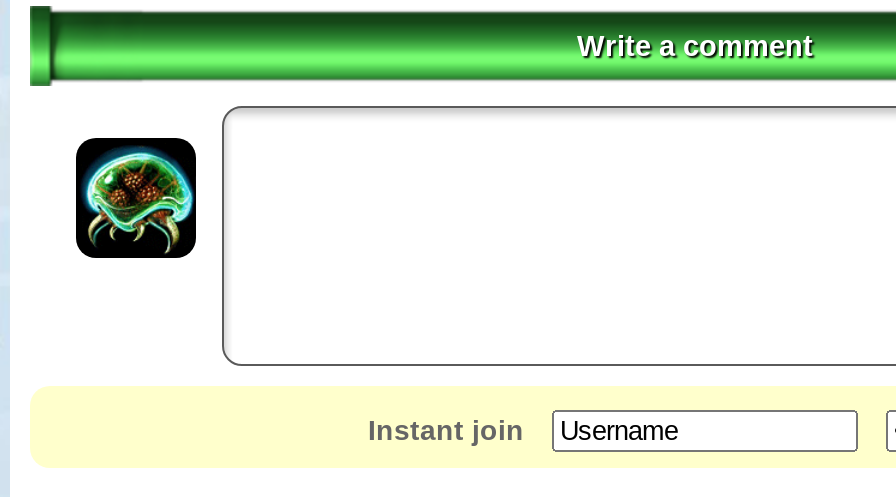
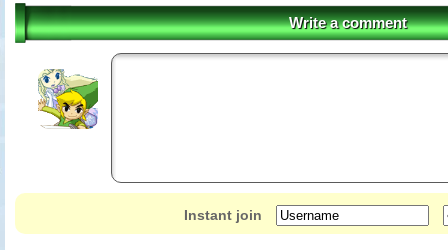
[74,136,198,260] [image] -> [38,69,99,130] [image]

